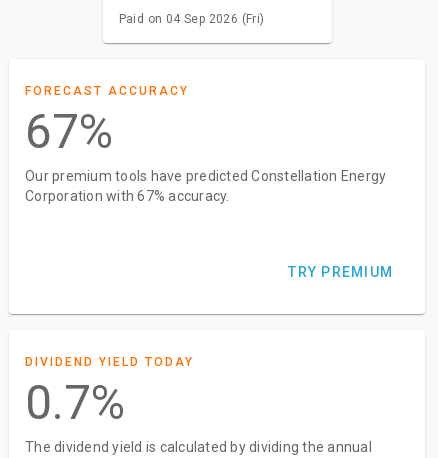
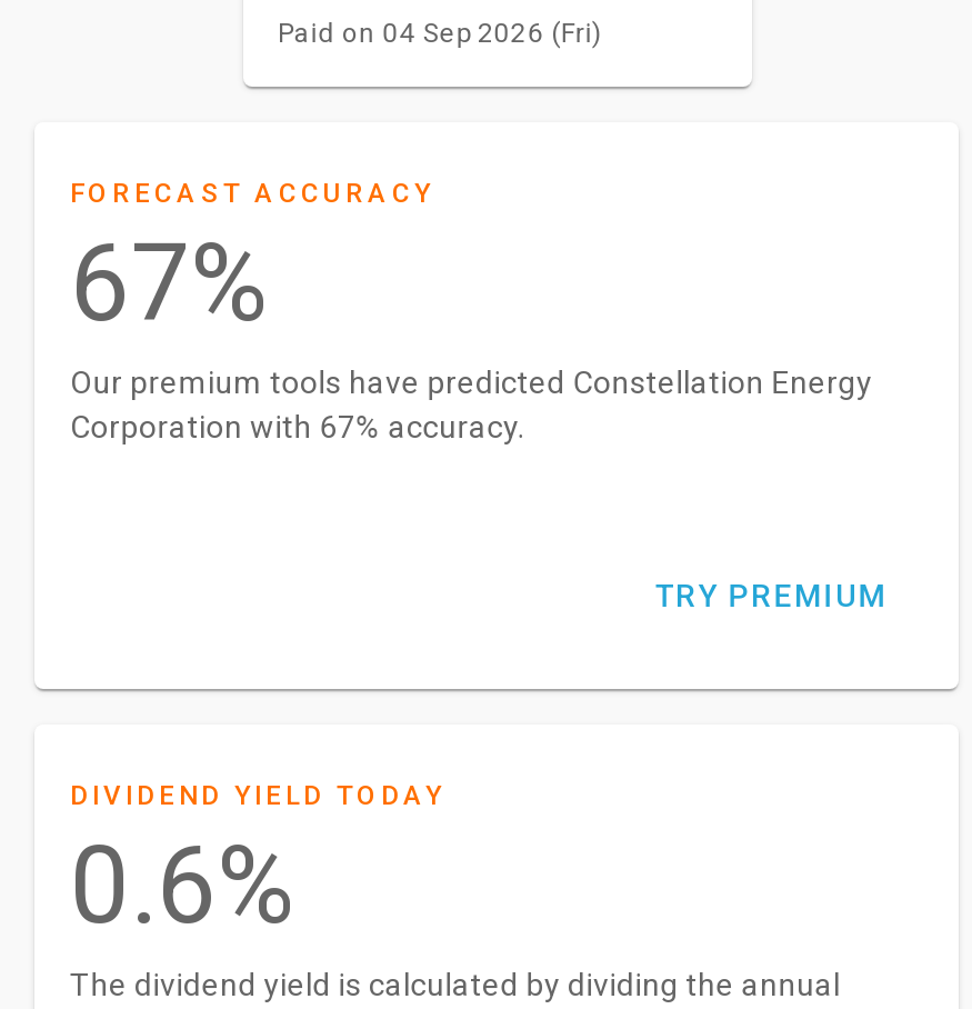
[25,374,125,431] 0.7% -> [70,823,292,950] 0.6%

